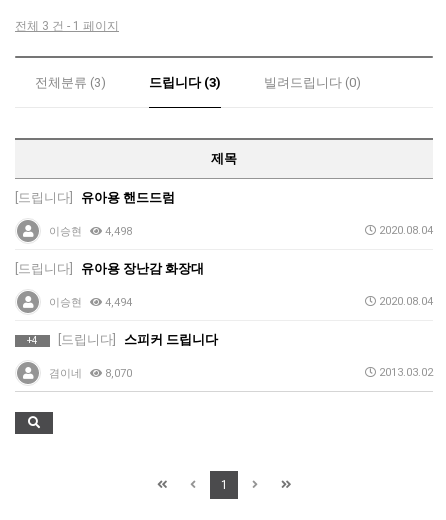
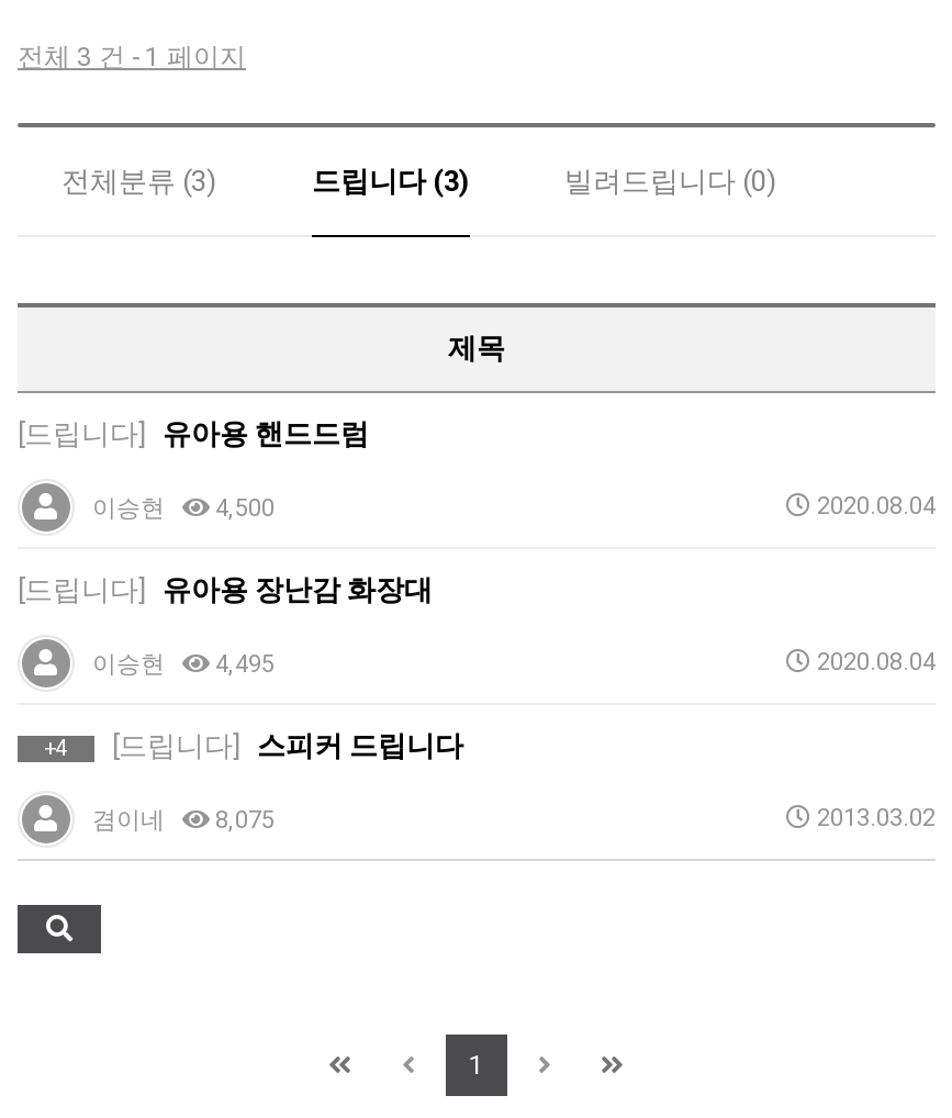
[49,225,132,238] 이승현 4,498 -> [92,494,275,523] 이승현 4,500
[49,296,132,309] 이승현 4,494 -> [92,650,275,679] 이승현 4,495
[49,367,132,380] 겸이네 8,070 -> [92,806,275,835] 겸이네 8,075

